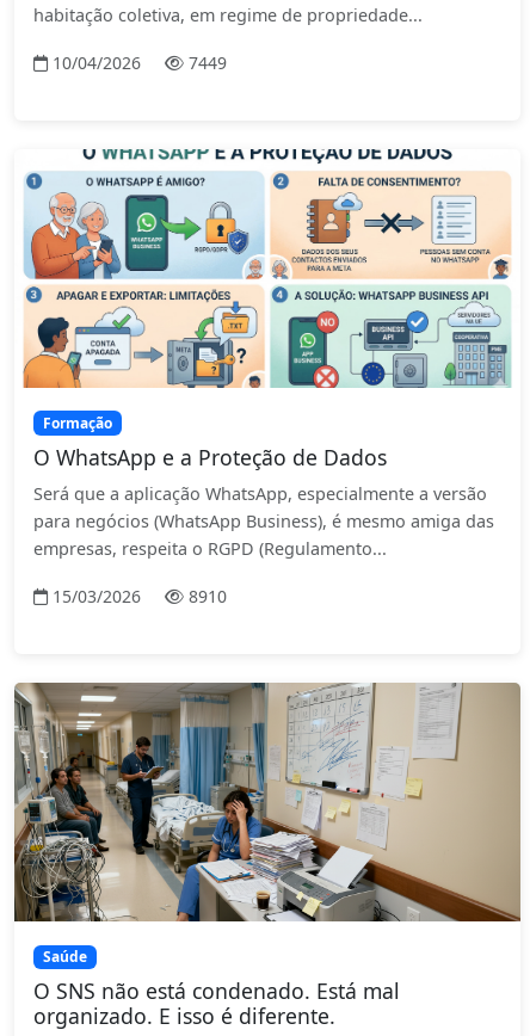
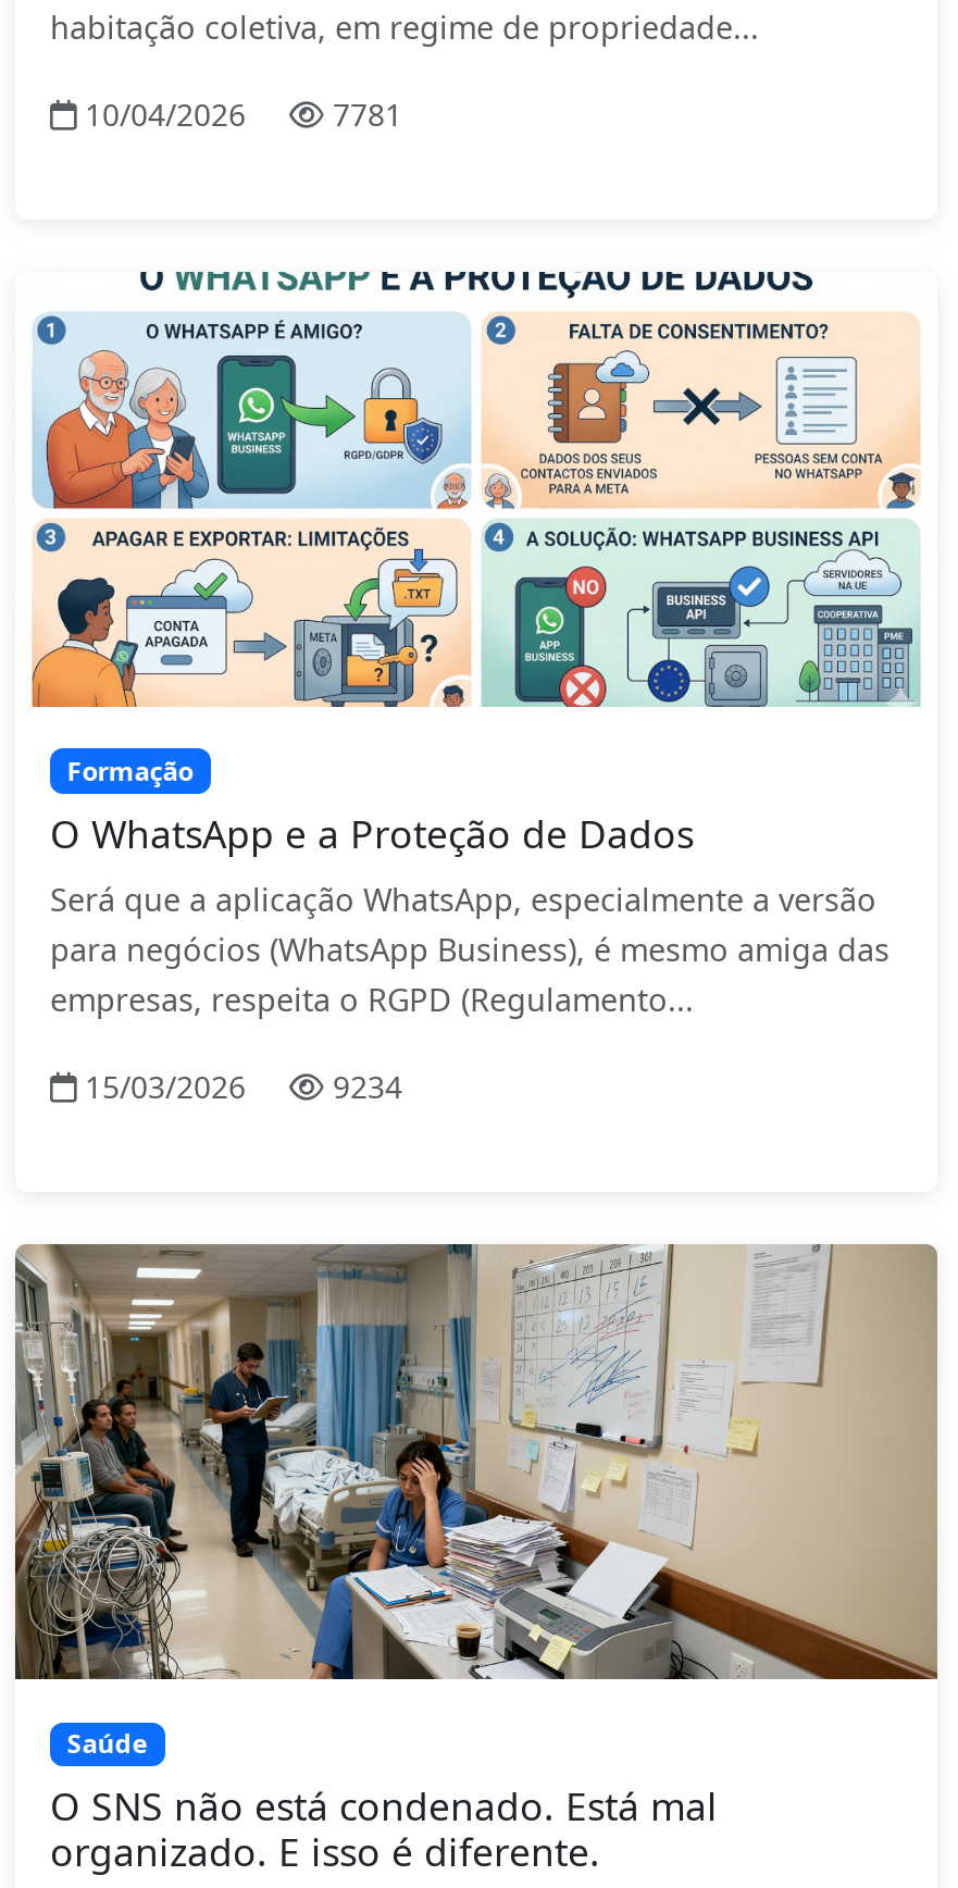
[53,51,227,74] 10/04/2026 7449 -> [85,93,402,134] 10/04/2026 7781
[53,585,227,607] 15/03/2026 8910 -> [85,1065,402,1107] 15/03/2026 9234

